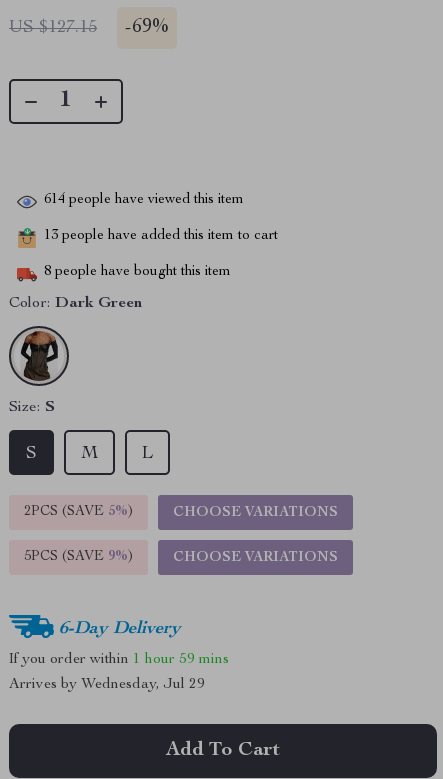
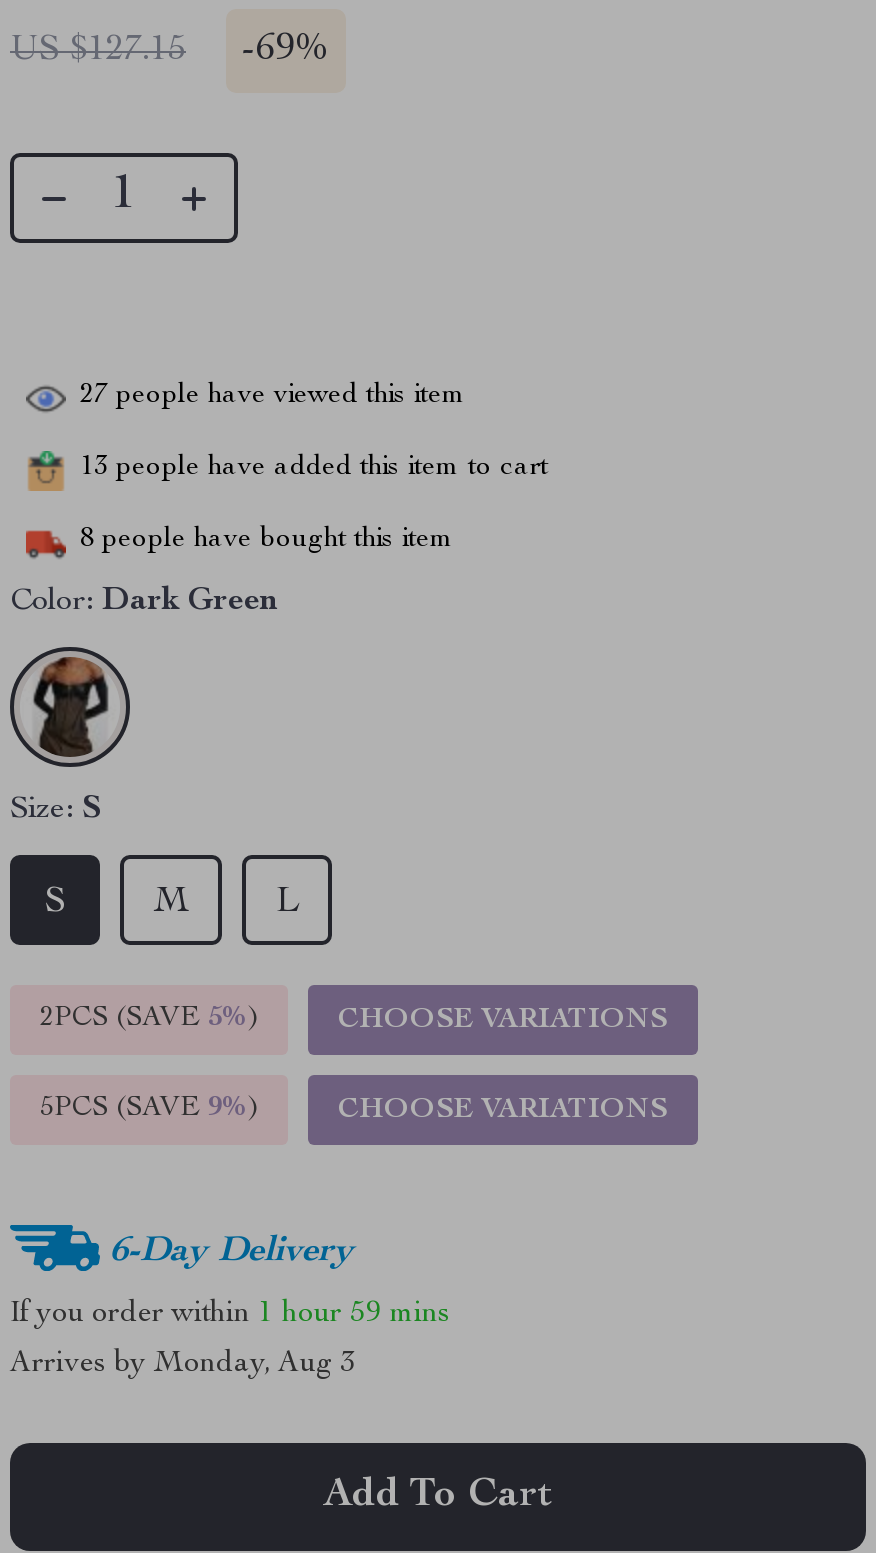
[44,193,244,207] 614 people have viewed this item -> [80,382,466,410] 27 people have viewed this item
[9,677,205,692] Arrives by Wednesday, Jul 29 -> [10,1349,356,1379] Arrives by Monday, Aug 3

